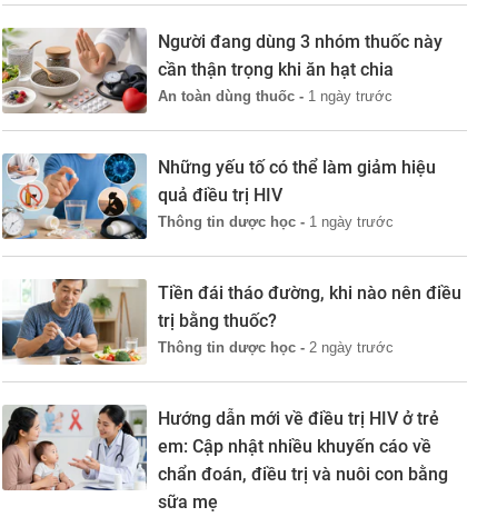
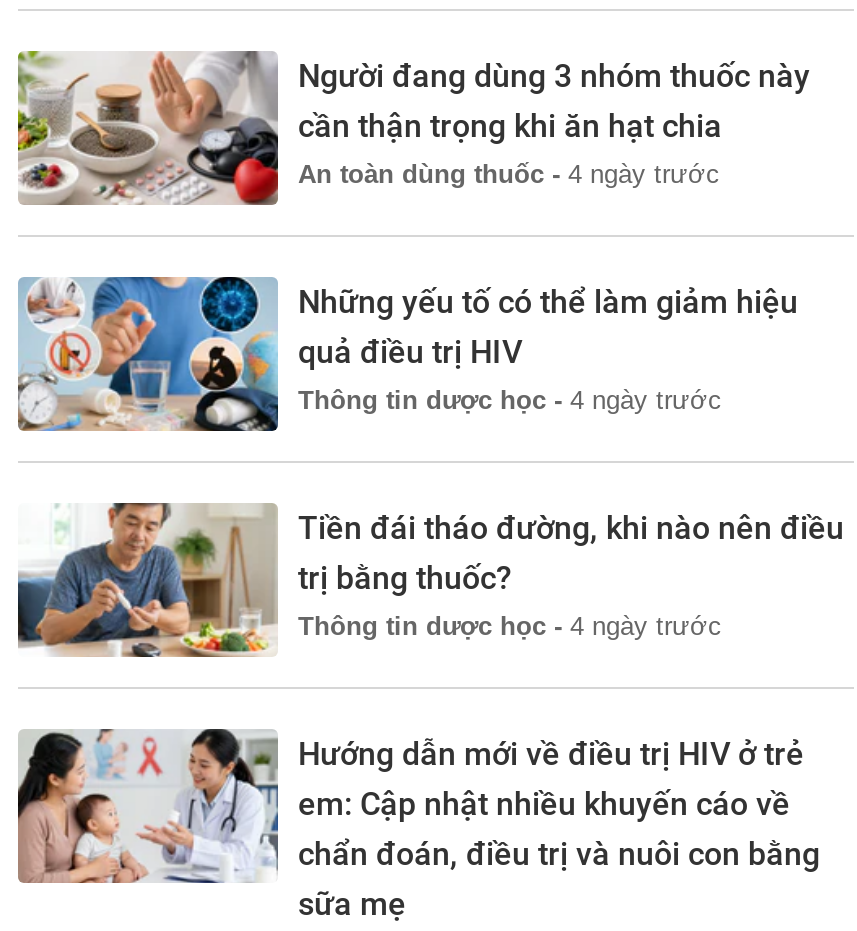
[158,88,392,105] An toàn dùng thuốc - 1 ngày trước -> [298,160,720,190] An toàn dùng thuốc - 4 ngày trước
[158,214,394,230] Thông tin dược học - 1 ngày trước -> [298,386,722,416] Thông tin dược học - 4 ngày trước
[158,339,394,356] Thông tin dược học - 2 ngày trước -> [298,612,722,642] Thông tin dược học - 4 ngày trước

